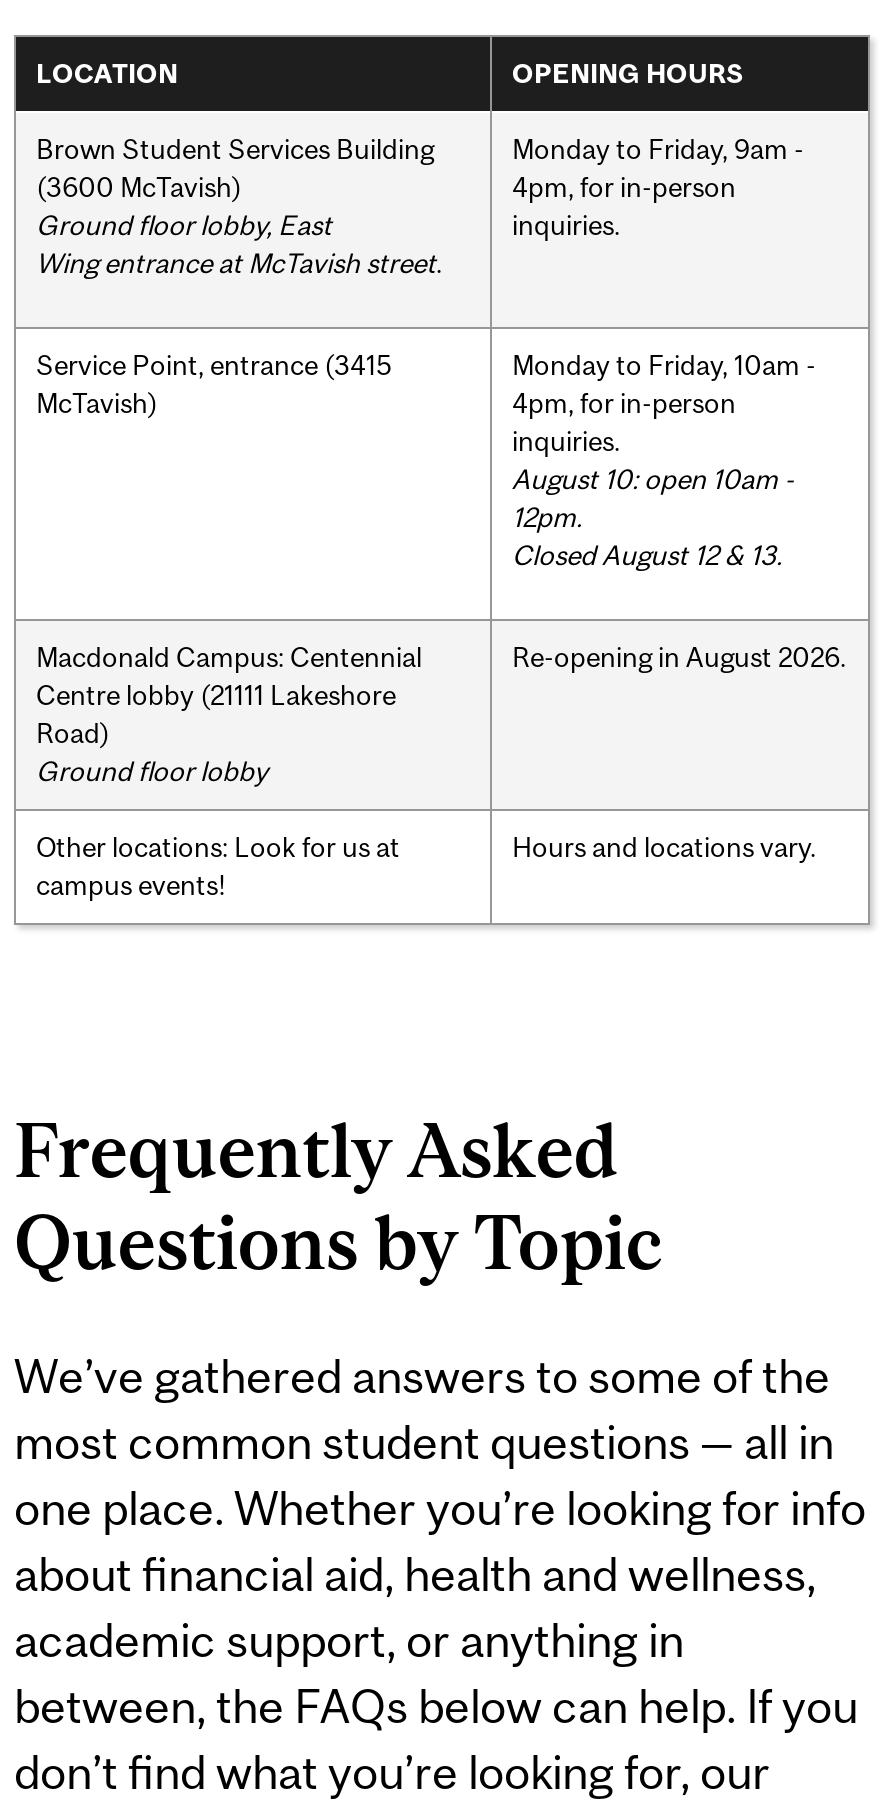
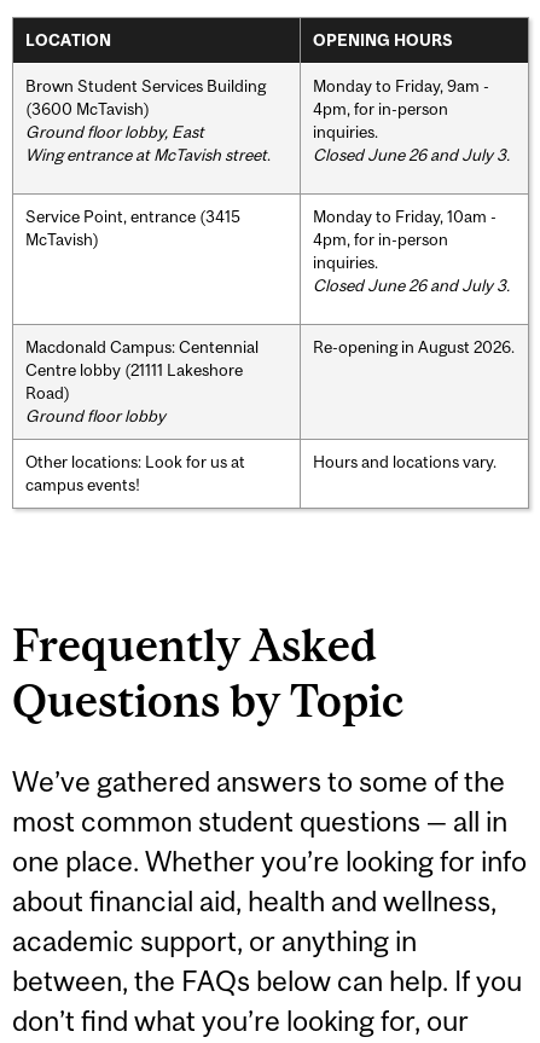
none -> [313,145,510,164] Closed June 26 and July 3.
[512,462,794,570] August 10: open 10am - | 12pm. | Closed August 12 & 13. -> [313,275,510,294] Closed June 26 and July 3.

